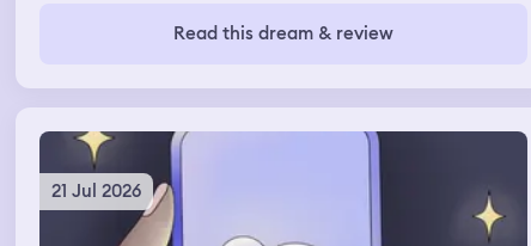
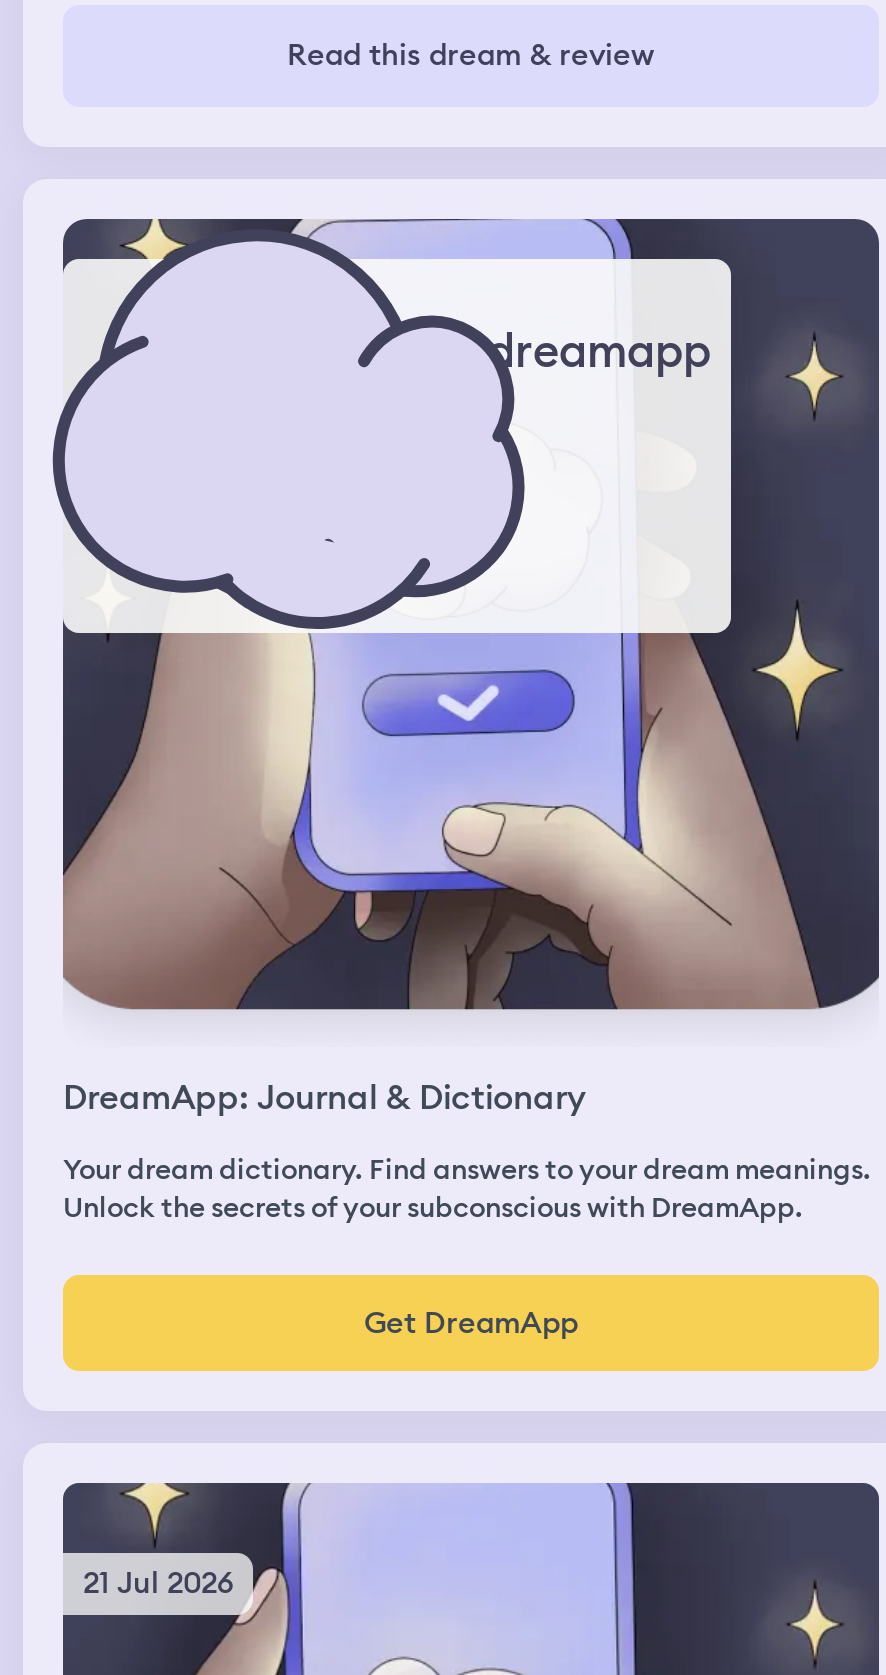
none -> [51,216,877,1012] [image] | dreamapp
none -> [63,1075,871,1343] DreamApp: Journal & Dictionary | Your dream dictionary. Find answers to your dream meanings. | Unlock the secrets of your subconscious with DreamApp. | Get DreamApp

